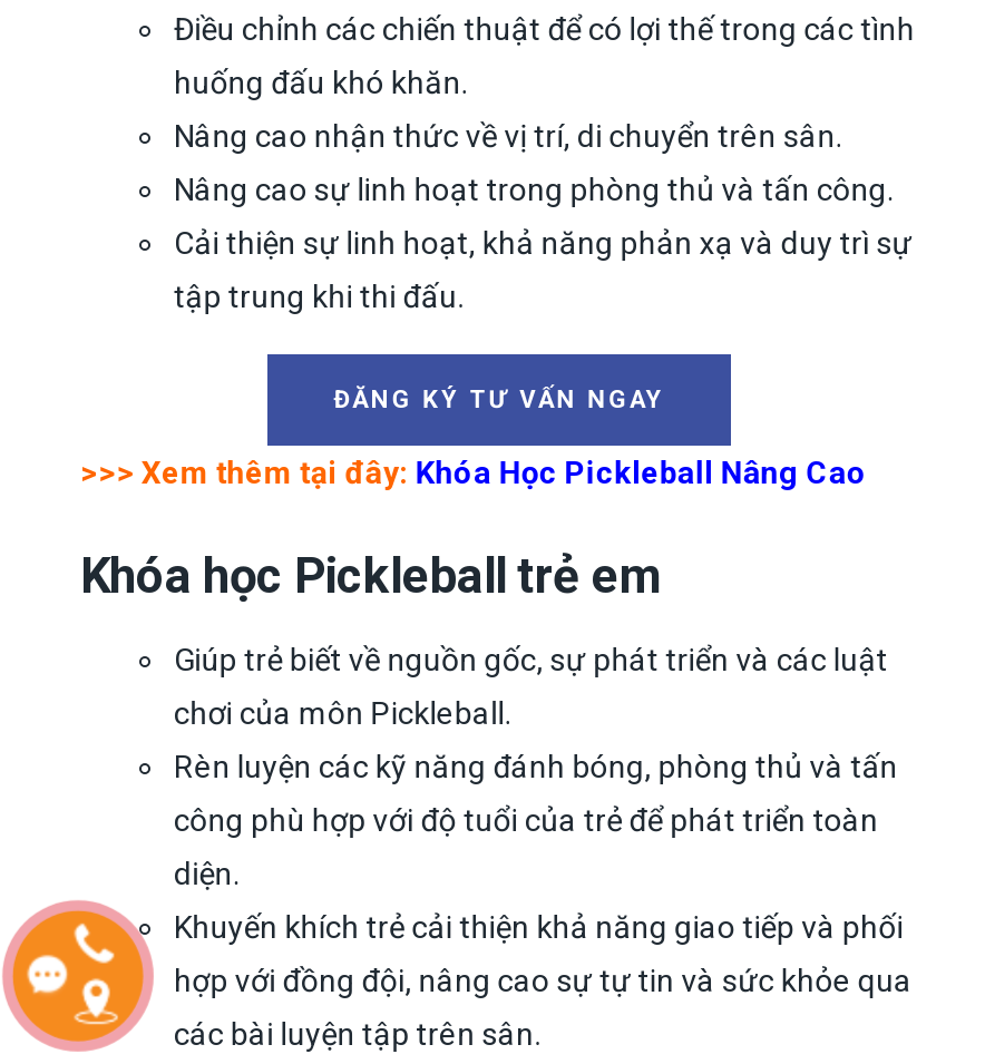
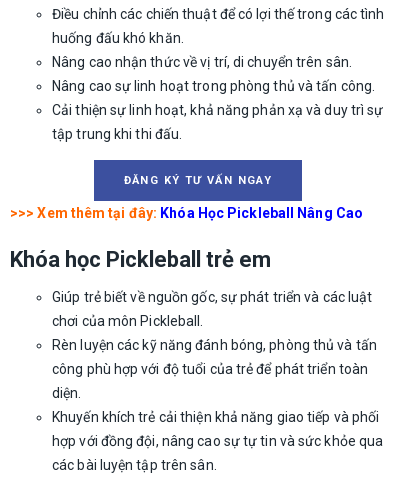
[7,899,156,1053] [image] -> none

